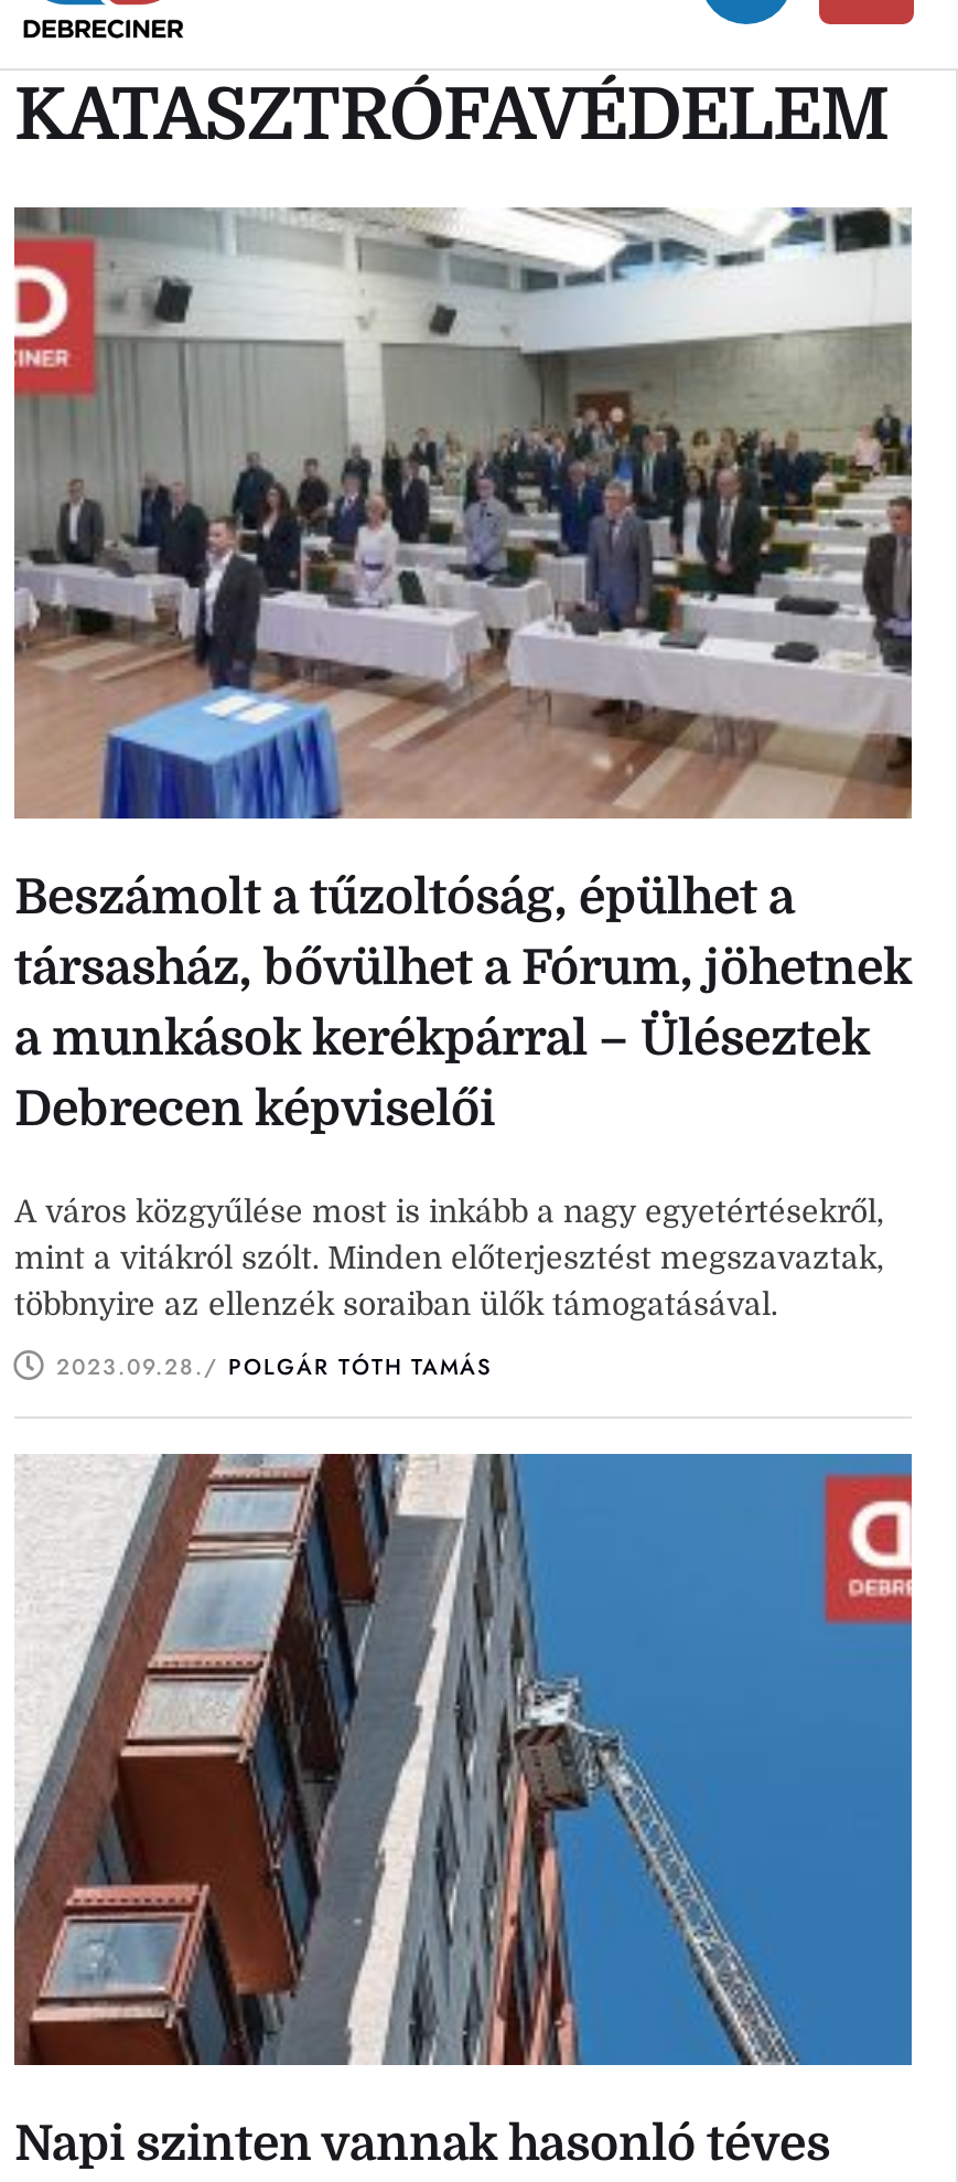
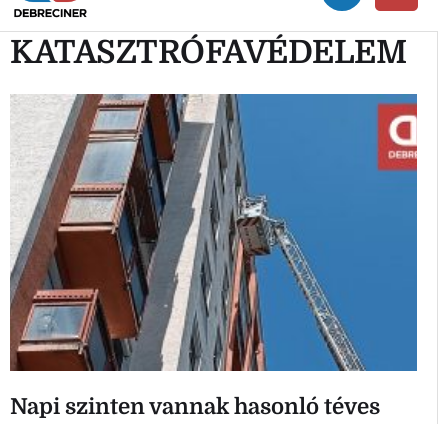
[12,205,914,1383] [image] | Beszámolt a tűzoltóság, épülhet a | társasház, bővülhet a Fórum, jöhetnek | a munkások kerékpárral – Üléseztek | Debrecen képviselői | A város közgyűlése most is inkább a nagy egyetértésekről, | mint a vitákról szólt. Minden előterjesztést megszavaztak, | többnyire az ellenzék soraiban ülők támogatásával. | 2023.09.28. / POLGÁR TÓTH TAMÁS -> none

